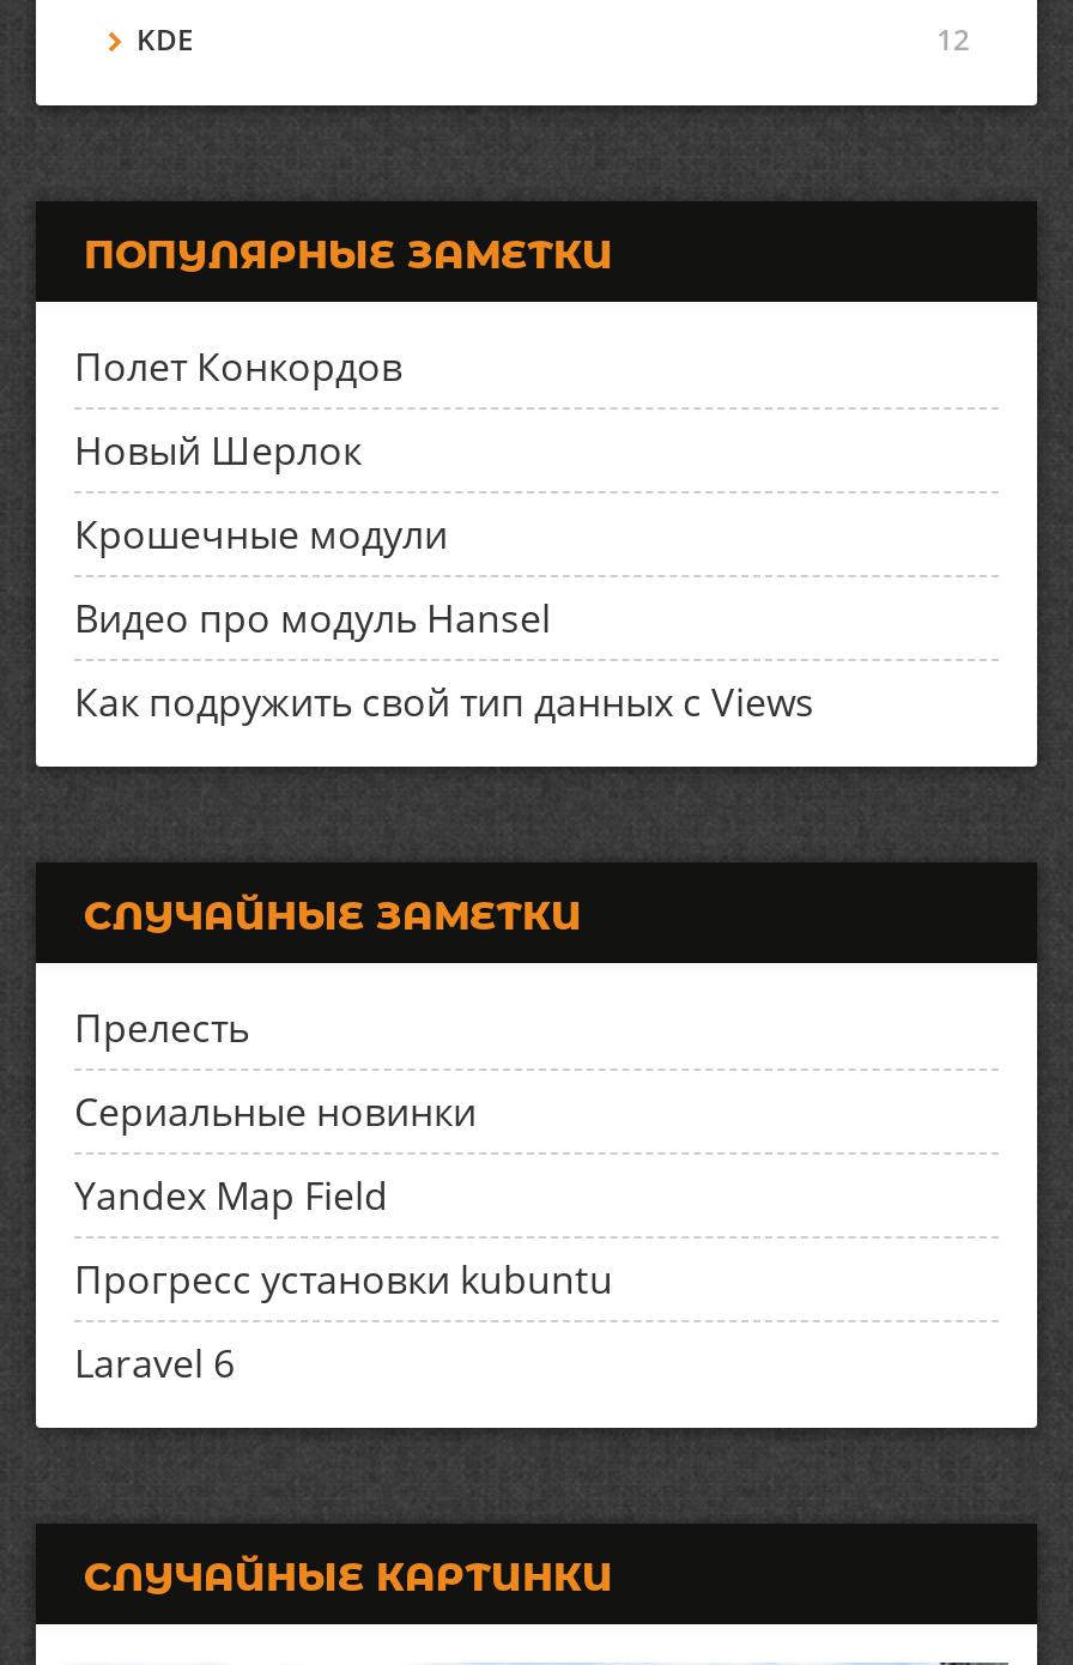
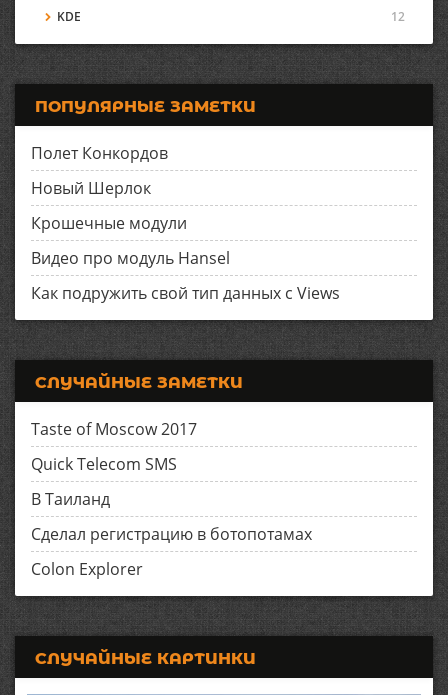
[74,1000,249,1053] Прелесть -> [31,417,197,439] Taste of Moscow 2017
[74,1084,477,1137] Сериальные новинки -> [31,452,177,474] Quick Telecom SMS
[74,1168,388,1221] Yandex Map Field -> [31,487,110,509] В Таиланд
[74,1252,613,1304] Прогресс установки kubuntu -> [31,522,312,544] Сделал регистрацию в ботопотамах
[74,1336,235,1388] Laravel 6 -> [31,557,143,579] Colon Explorer

